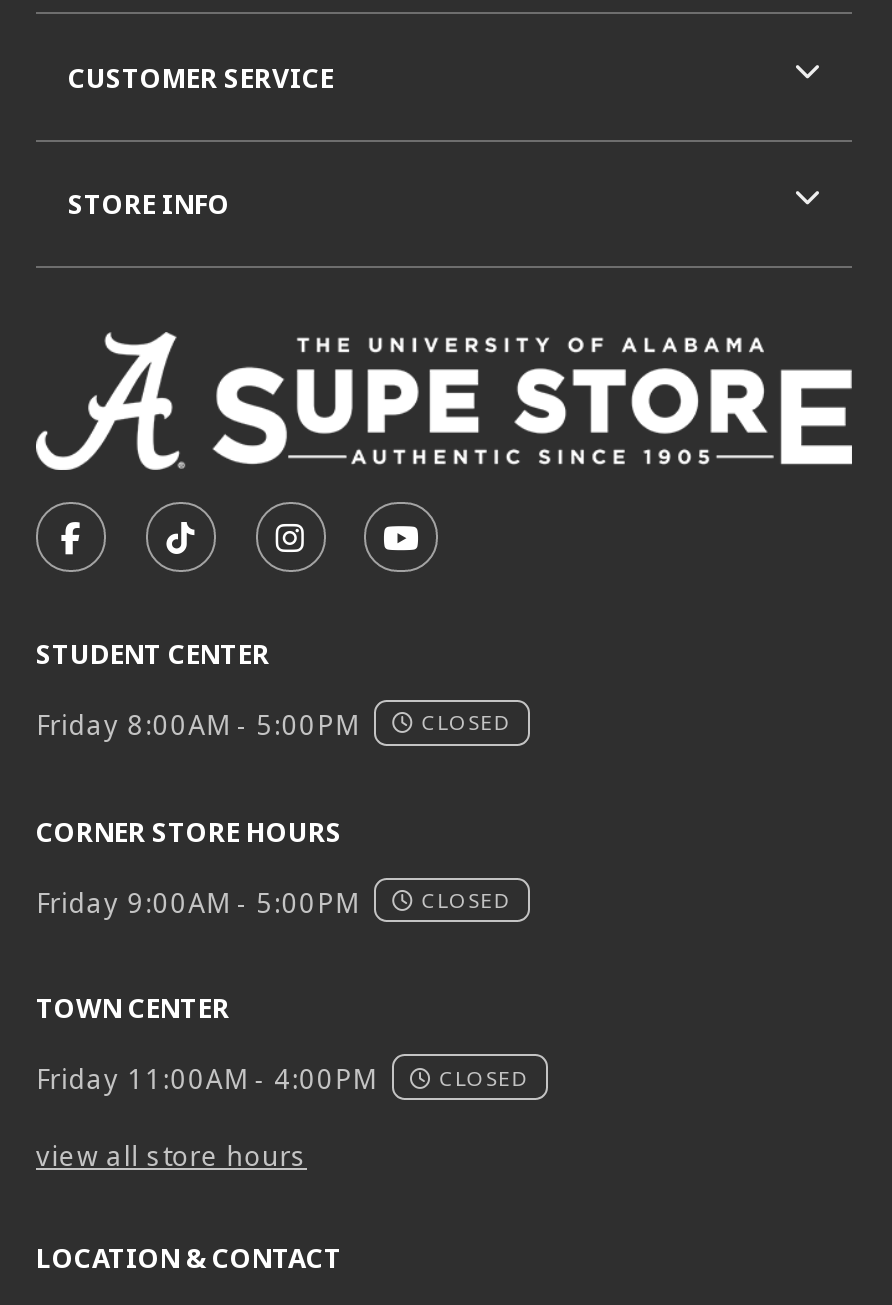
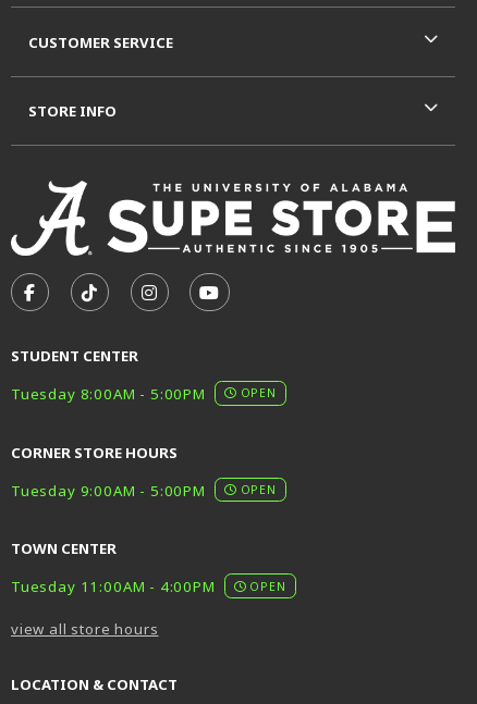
[36,707,512,743] Friday 8:00AM - 5:00PM | CLOSED -> [11,385,277,404] Tuesday 8:00AM - 5:00PM | OPEN
[36,884,512,920] Friday 9:00AM - 5:00PM | CLOSED -> [11,481,277,501] Tuesday 9:00AM - 5:00PM | OPEN
[36,1061,529,1097] Friday 11:00AM - 4:00PM | CLOSED -> [11,577,286,597] Tuesday 11:00AM - 4:00PM | OPEN

